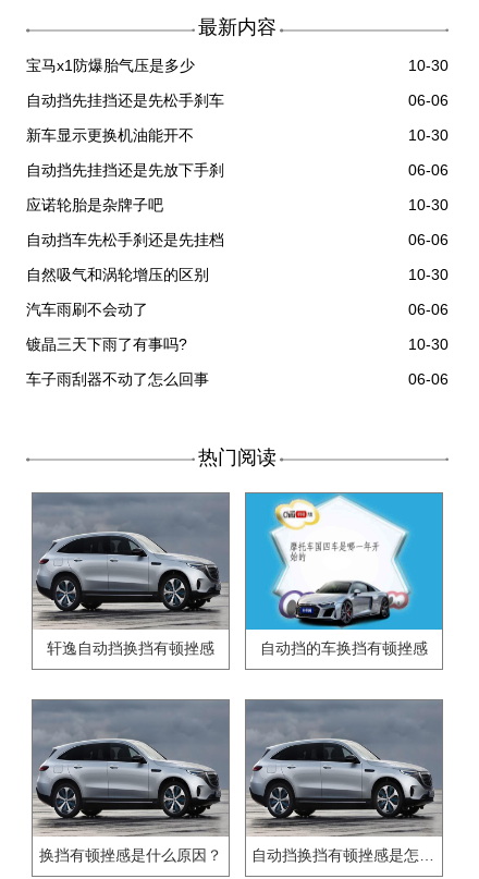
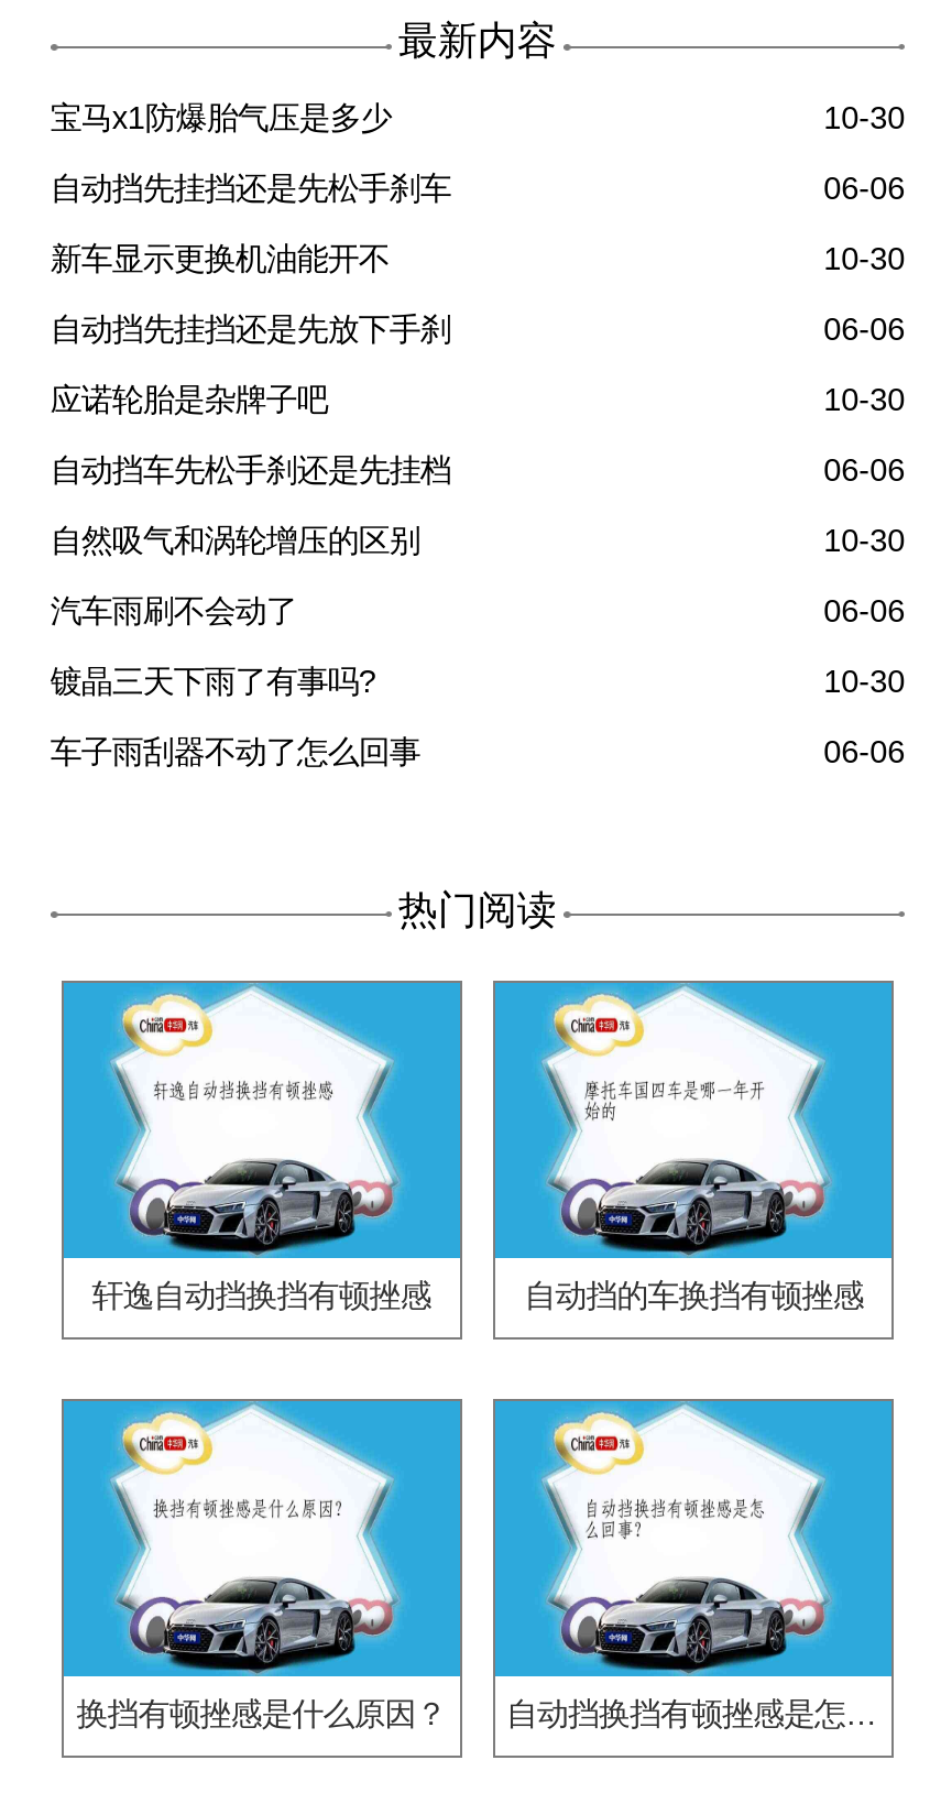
[32,493,230,631] [image] -> [62,981,462,1260] [image]
[32,700,230,838] [image] -> [62,1399,462,1679] [image]
[245,700,443,838] [image] -> [493,1399,894,1679] [image]

